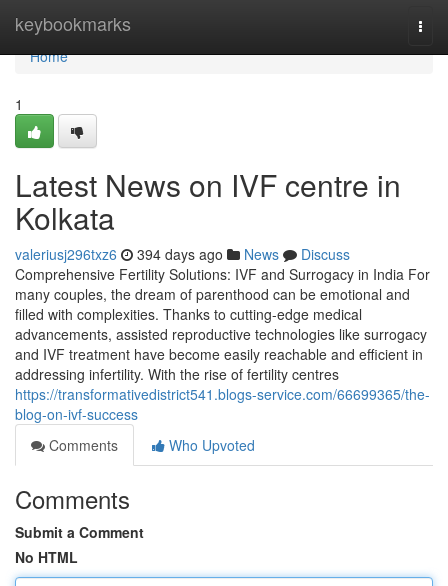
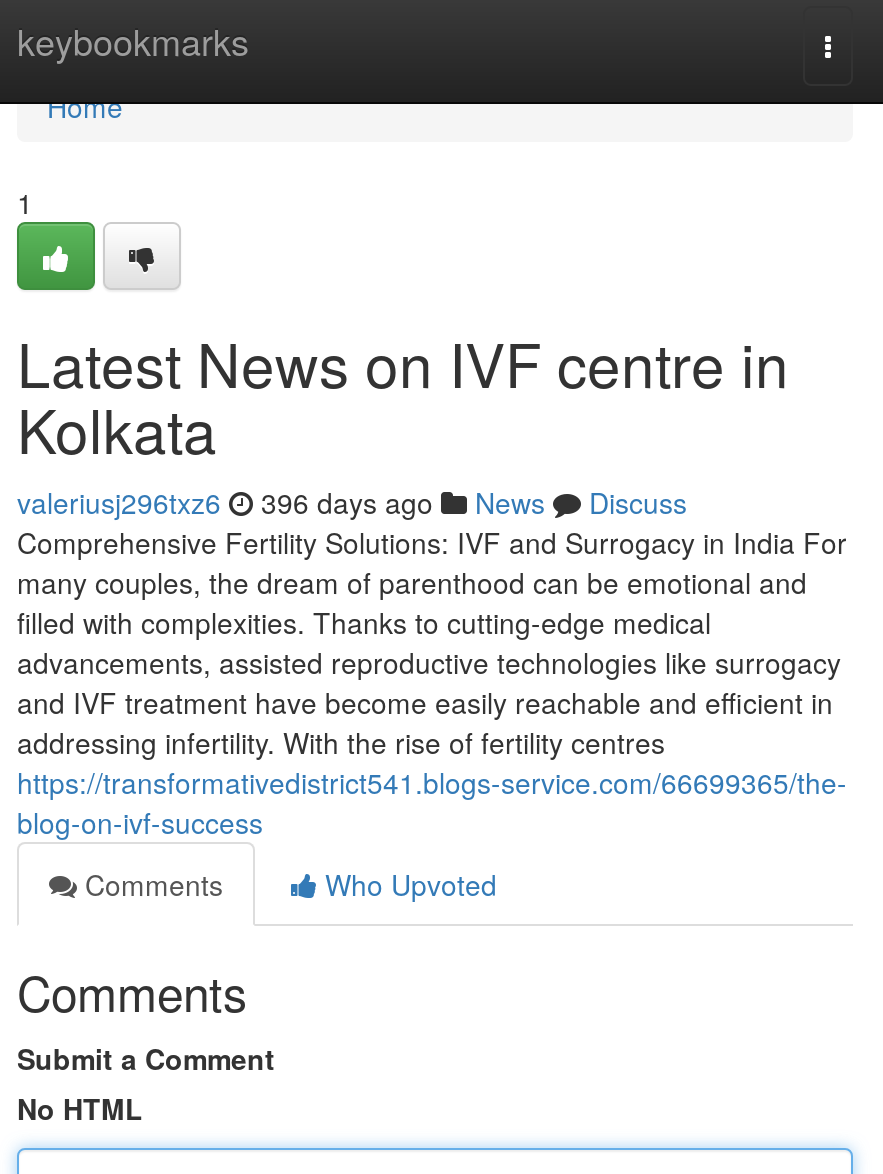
[15,244,350,264] valeriusj296txz6 394 days ago News Discuss -> [17,482,687,522] valeriusj296txz6 396 days ago News Discuss

